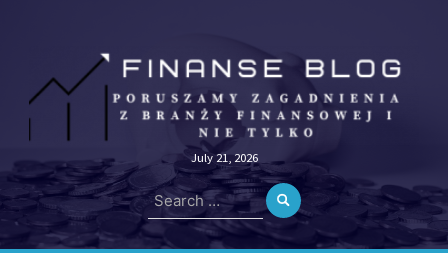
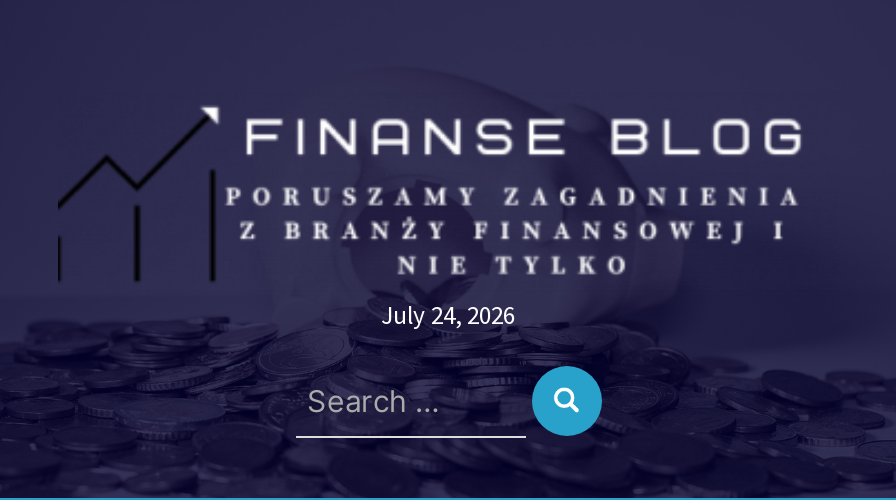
[190,149,257,165] July 21, 2026 -> [381,298,515,330] July 24, 2026

